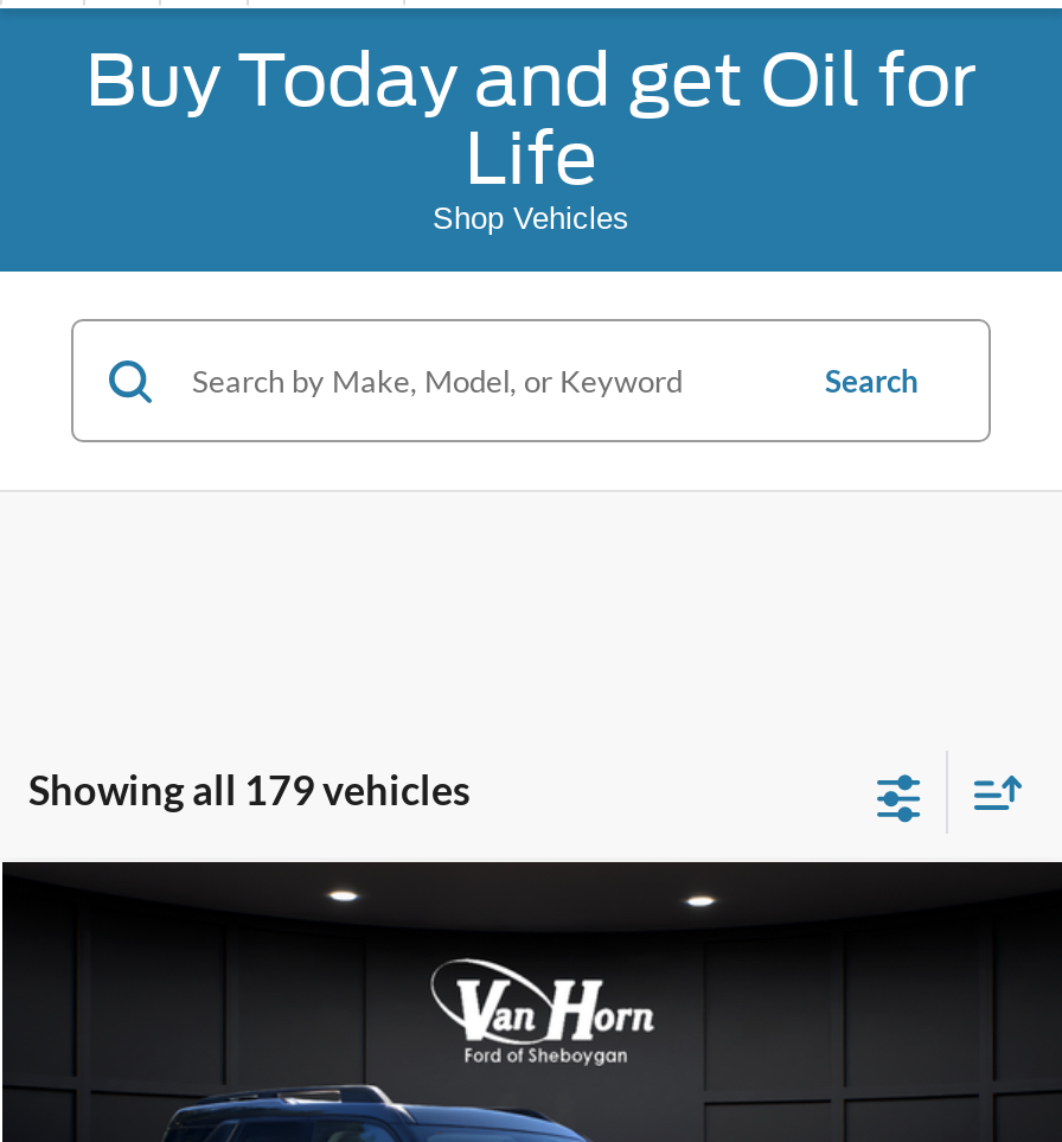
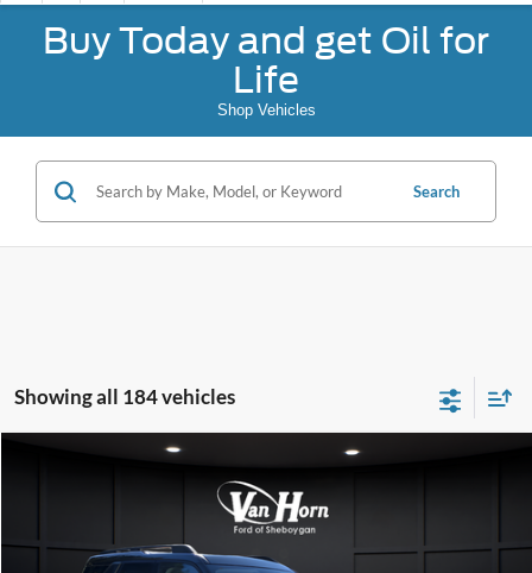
[28,765,469,815] Showing all 179 vehicles -> [14,384,235,409] Showing all 184 vehicles

